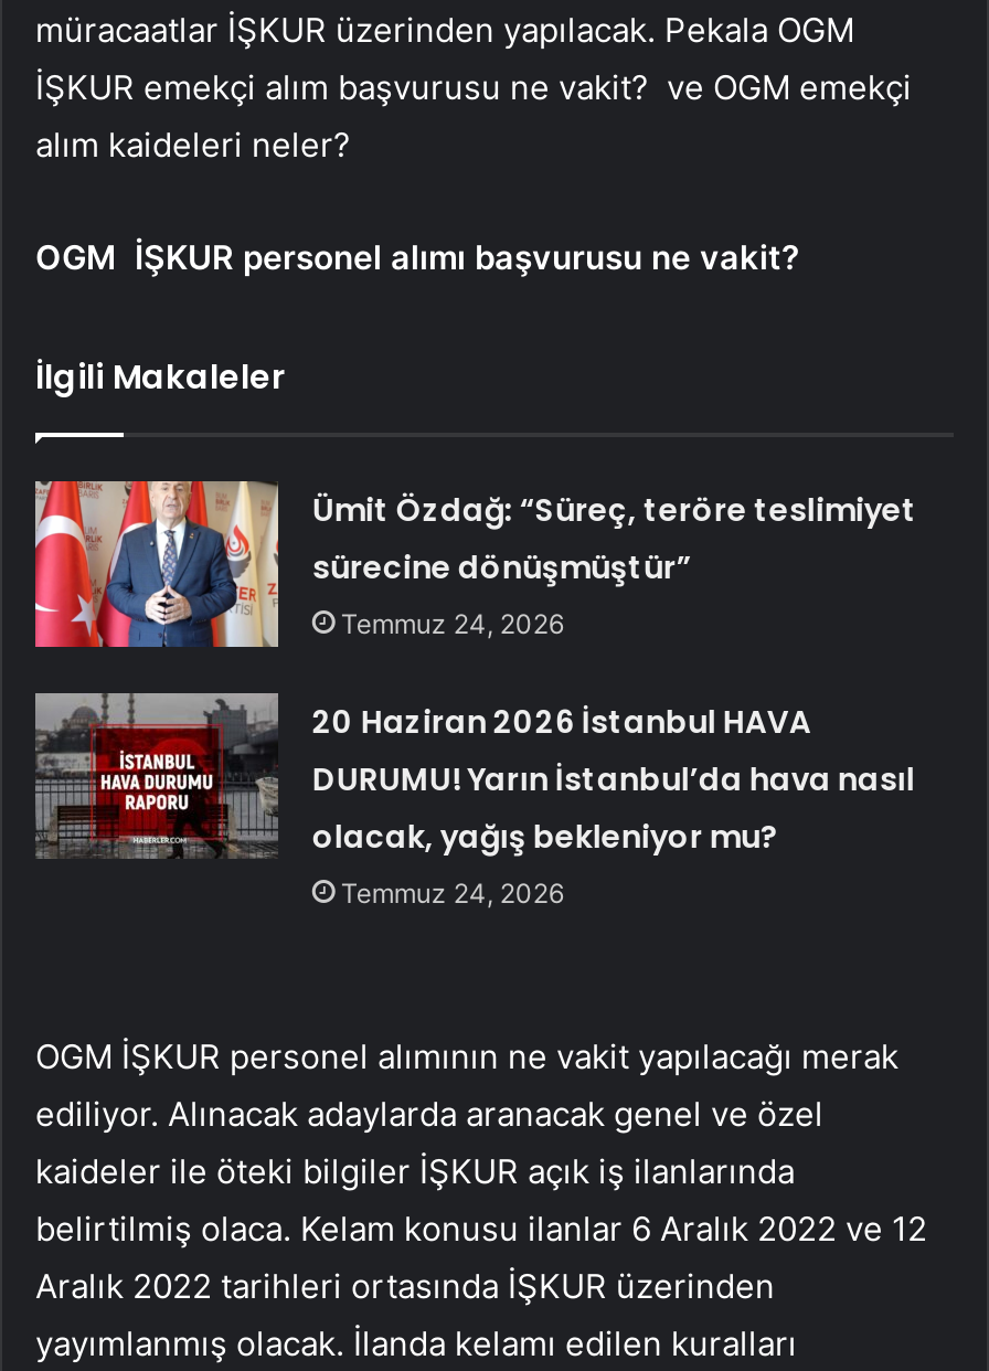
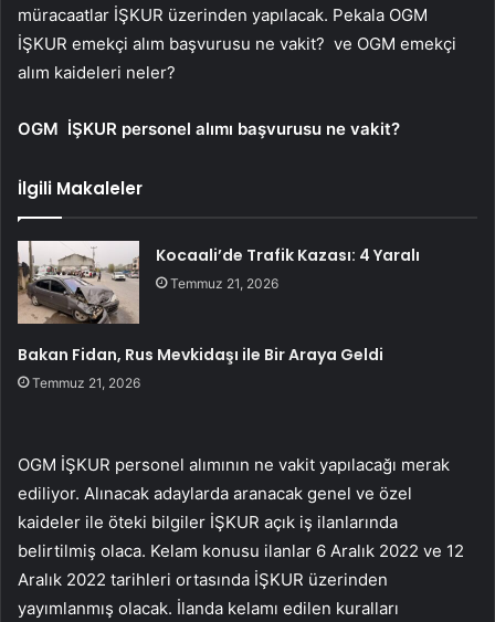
[33,479,917,649] [image] | Ümit Özdağ: “Süreç, teröre teslimiyet | sürecine dönüşmüştür” | Temmuz 24, 2026 -> [17,240,420,325] [image] | Kocaali’de Trafik Kazası: 4 Yaralı | Temmuz 21, 2026
[312,699,915,909] 20 Haziran 2026 İstanbul HAVA | DURUMU! Yarın İstanbul’da hava nasıl | olacak, yağış bekleniyor mu? | Temmuz 24, 2026 -> [18,343,384,391] Bakan Fidan, Rus Mevkidaşı ile Bir Araya Geldi | Temmuz 21, 2026

